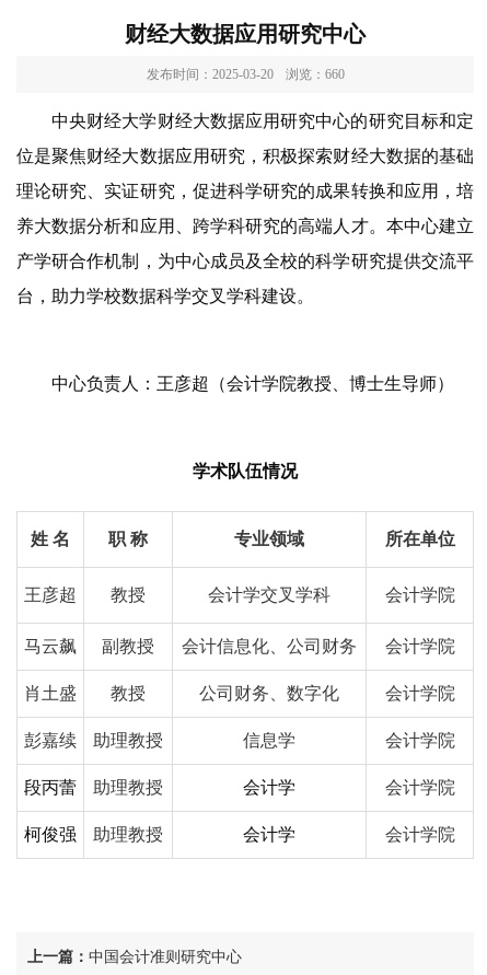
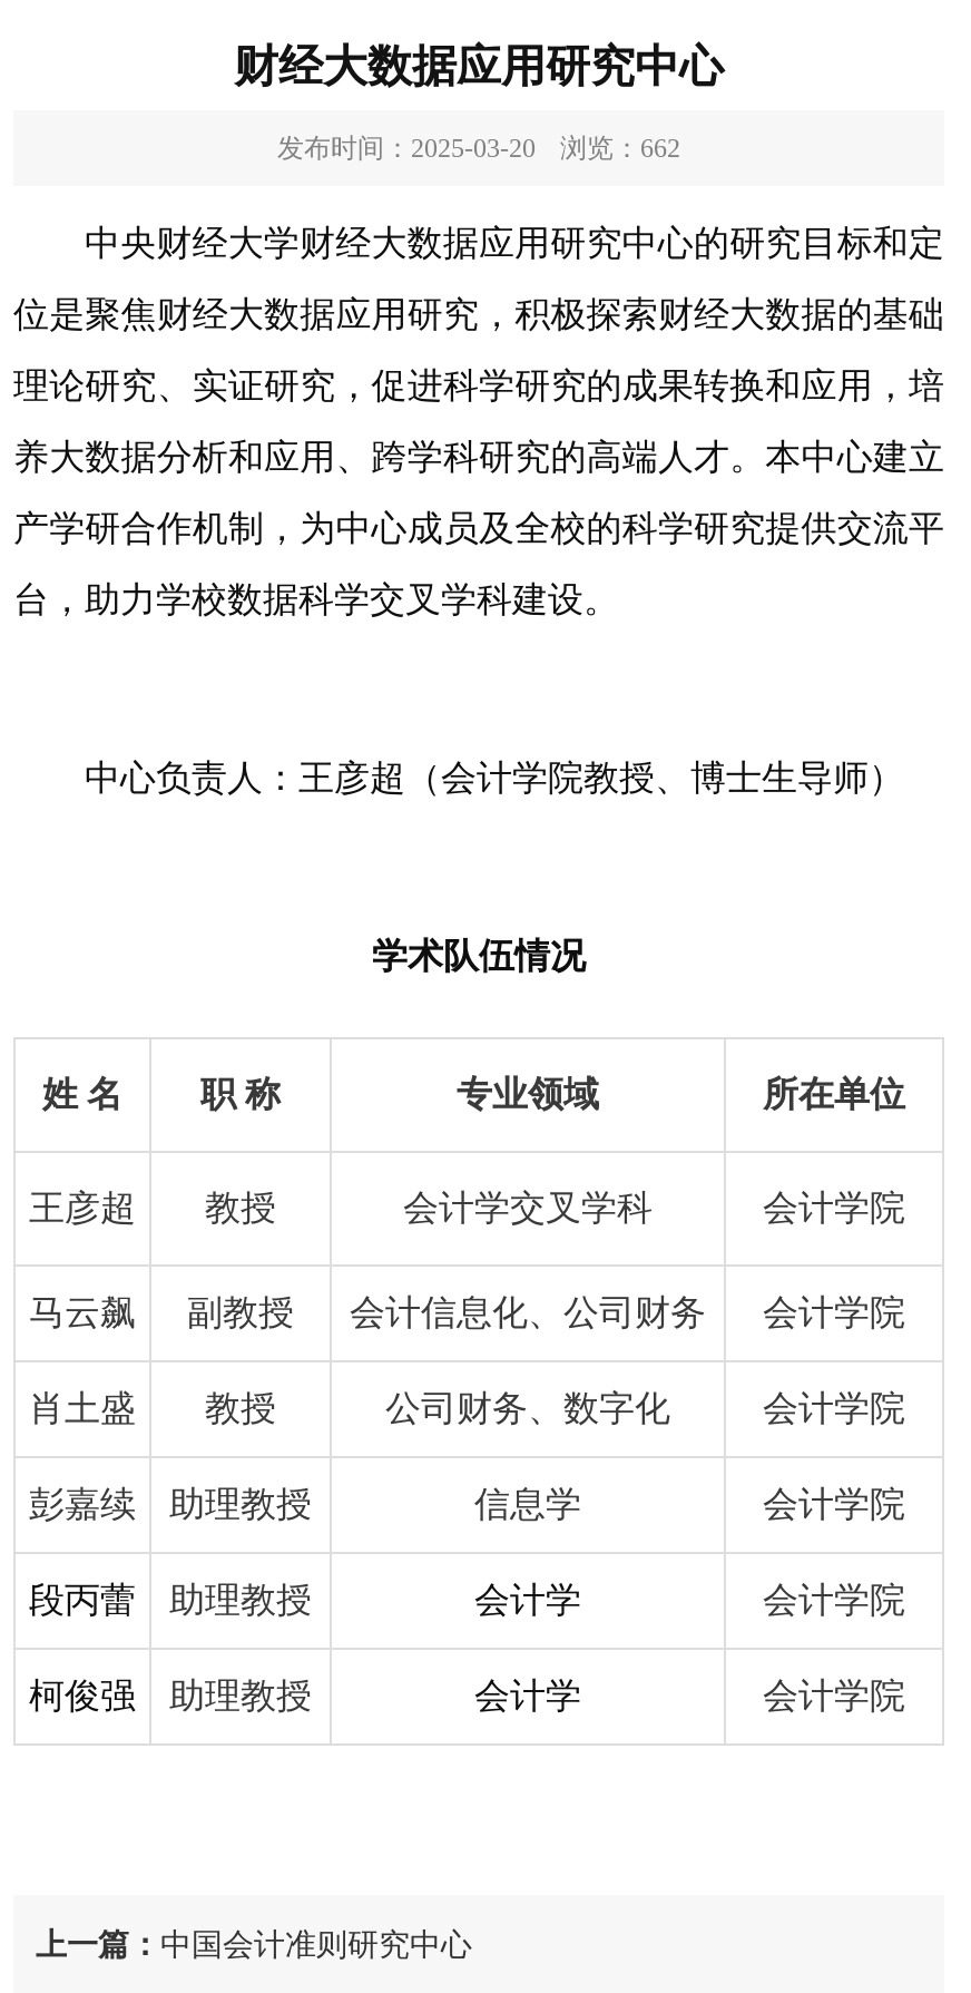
[146,67,344,82] 发布时间：2025-03-20 浏览：660 -> [277,133,680,164] 发布时间：2025-03-20 浏览：662

